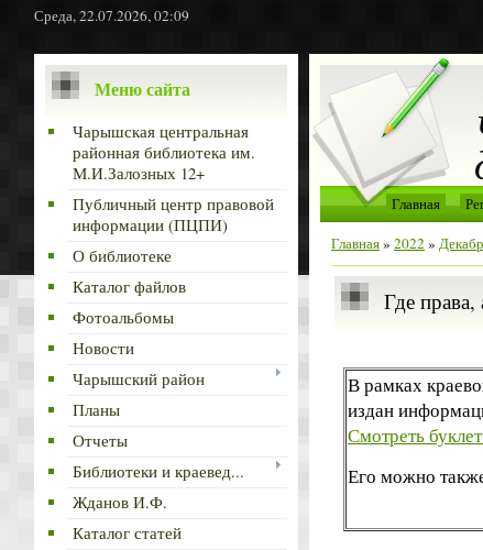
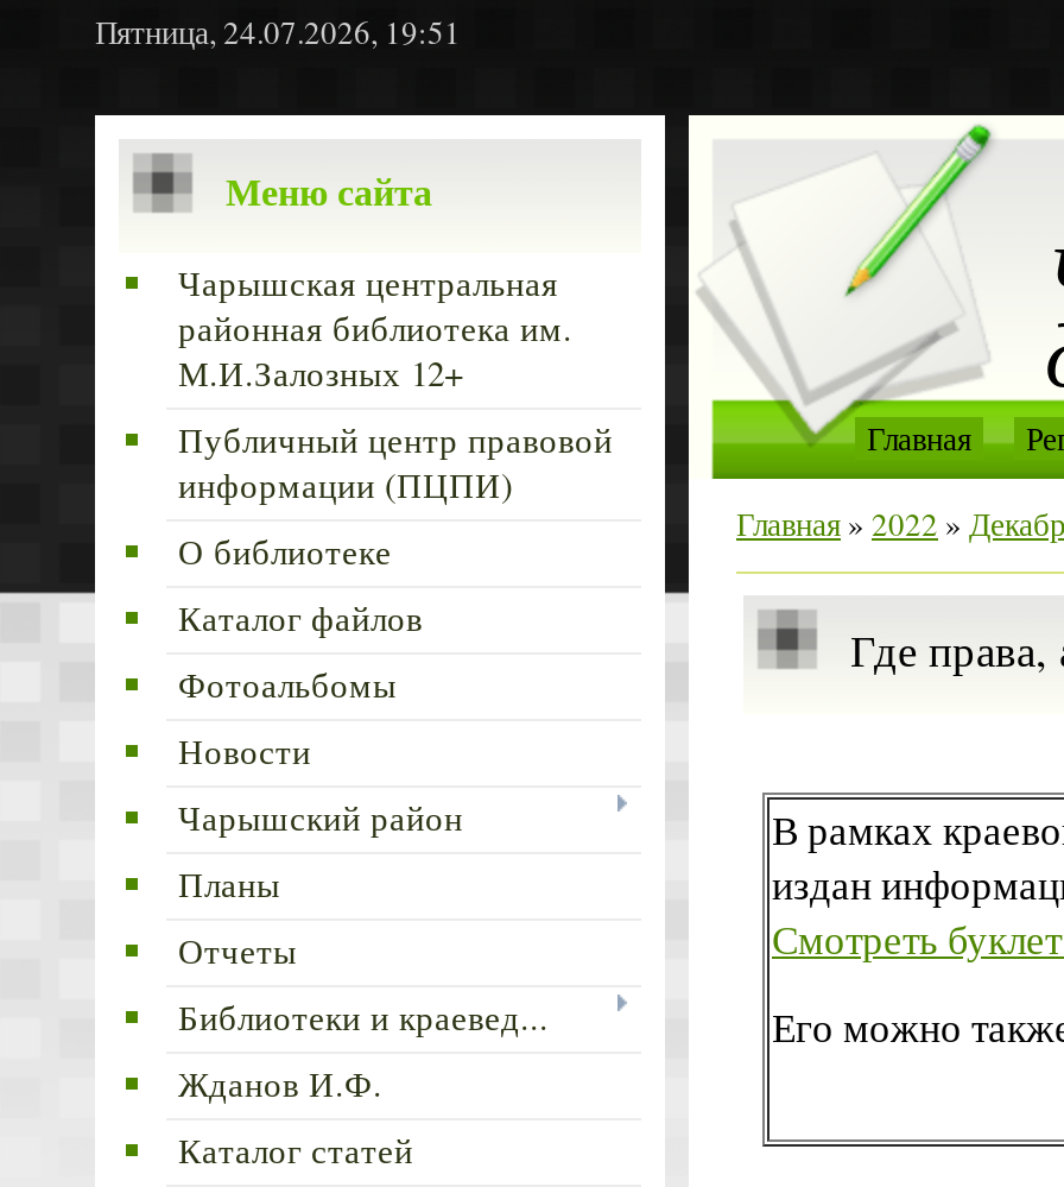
[34,5,189,25] Среда, 22.07.2026, 02:09 -> [95,11,461,53] Пятница, 24.07.2026, 19:51

